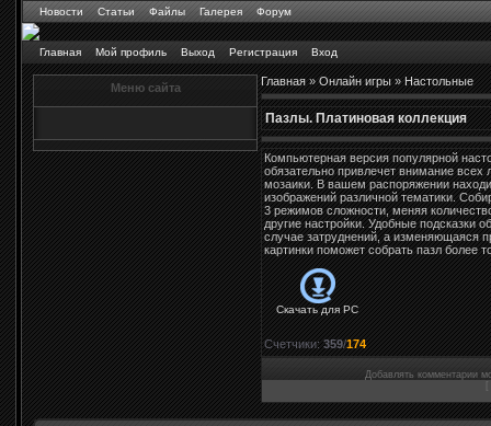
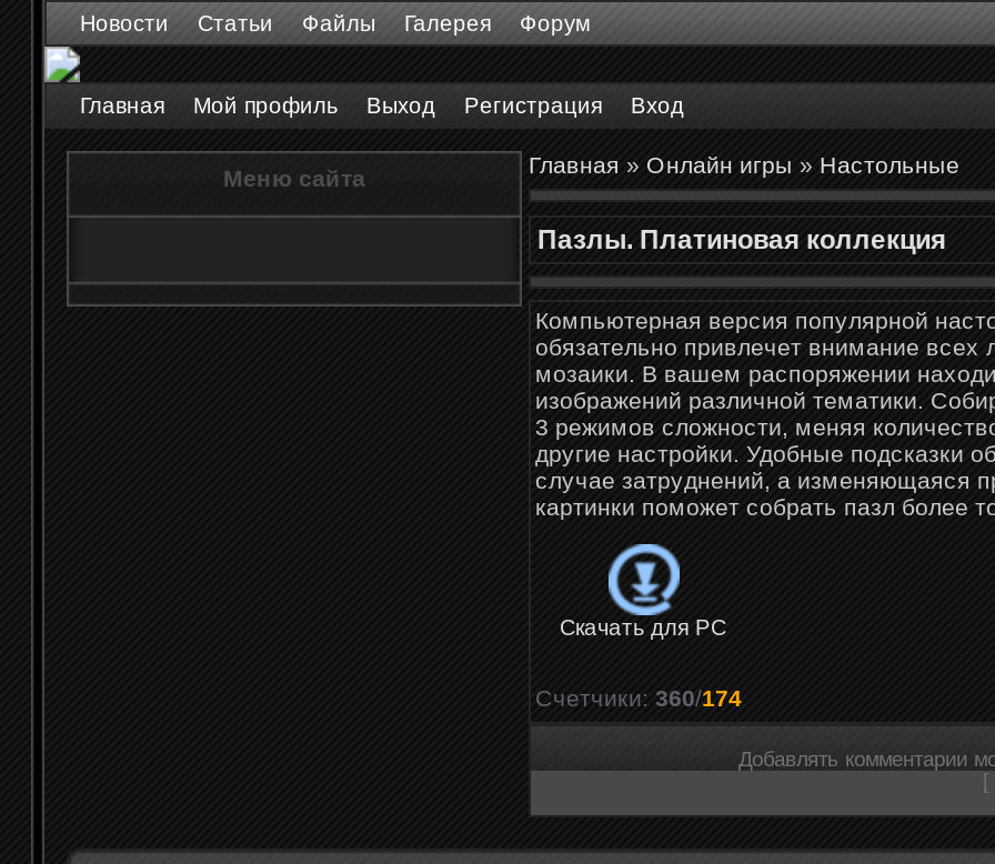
[264,338,366,351] Счетчики: 359/174 -> [535,685,742,711] Счетчики: 360/174

